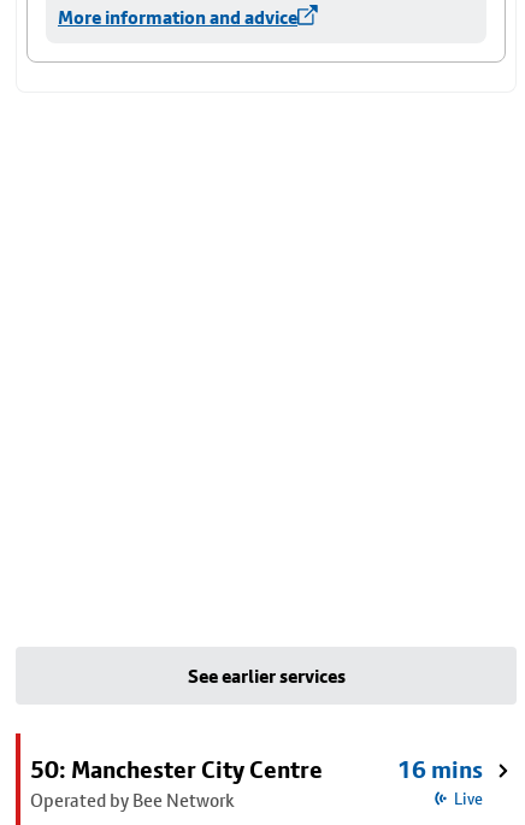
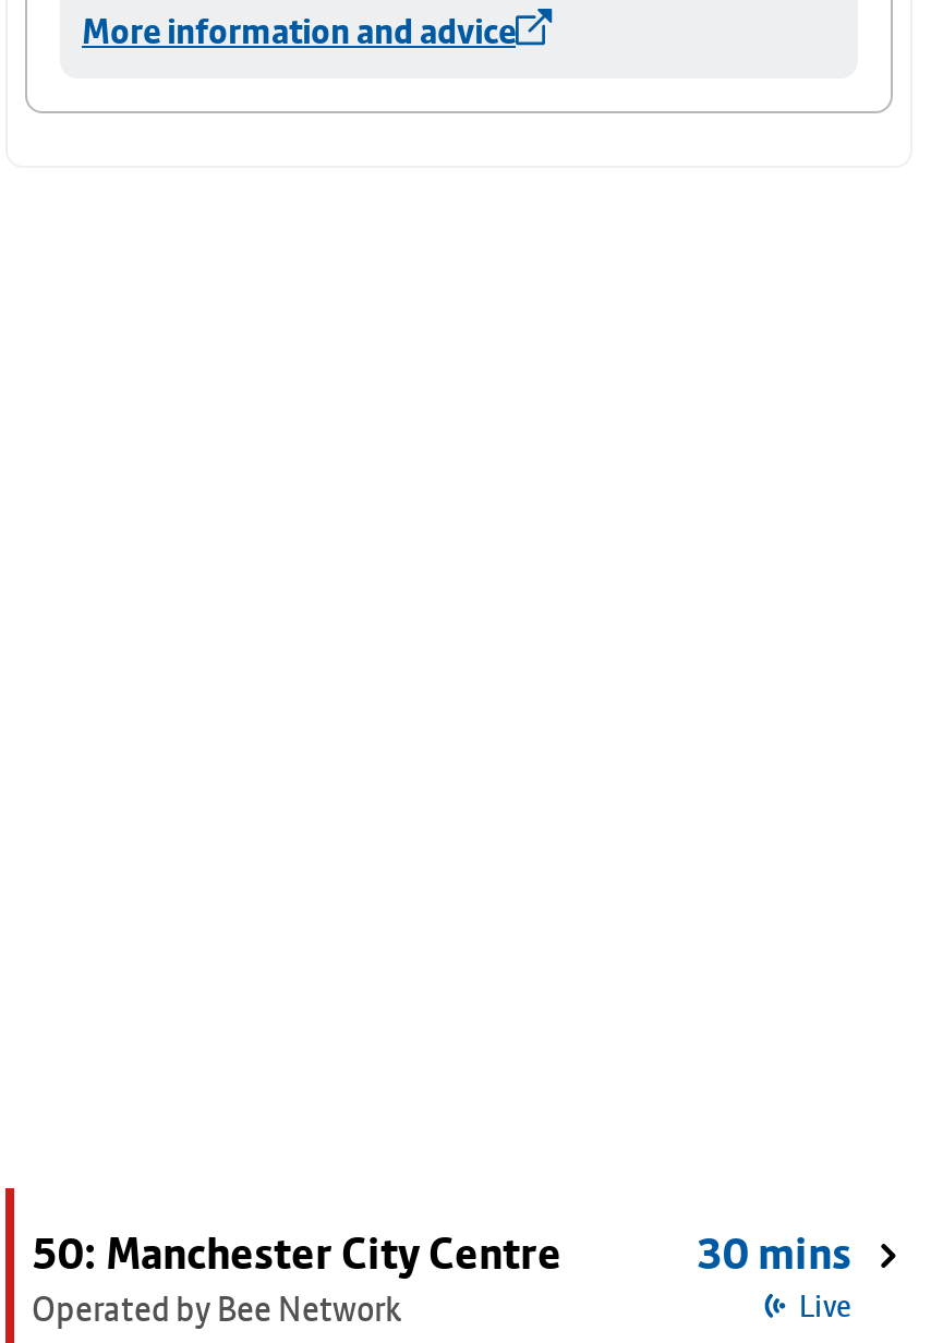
[187,664,345,688] See earlier services -> none
[397,755,483,784] 16 mins -> [697,1227,851,1280] 30 mins

